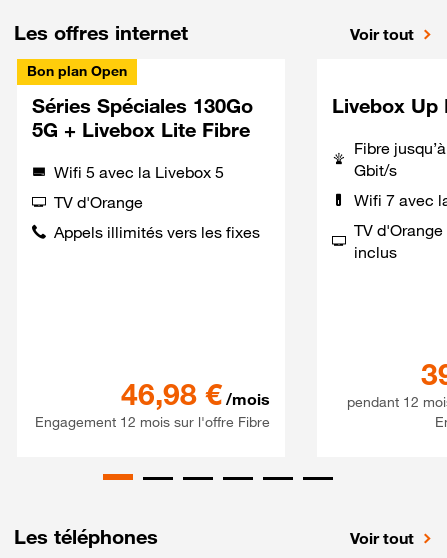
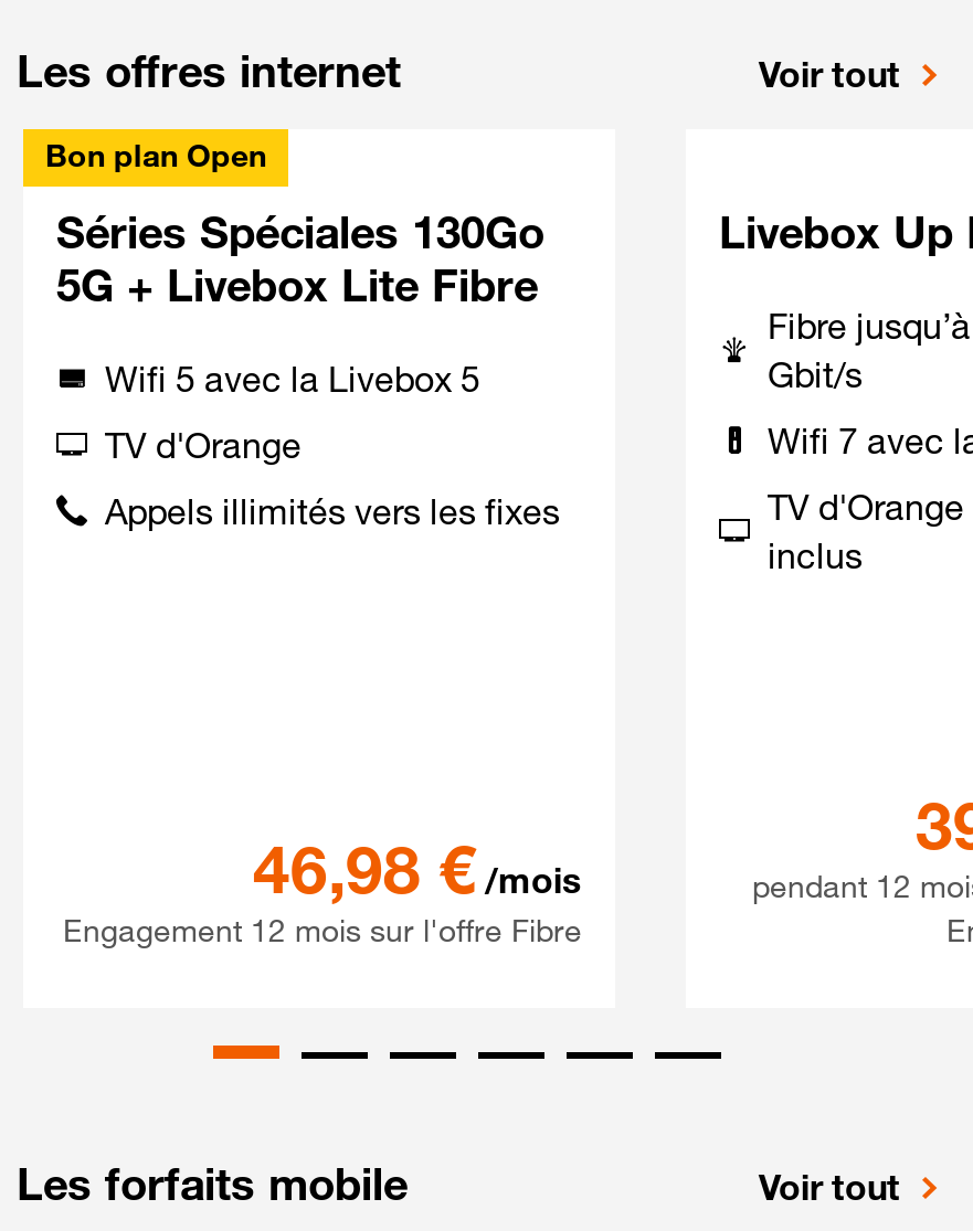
[14,525,158,549] Les téléphones -> [17,1158,408,1211] Les forfaits mobile

